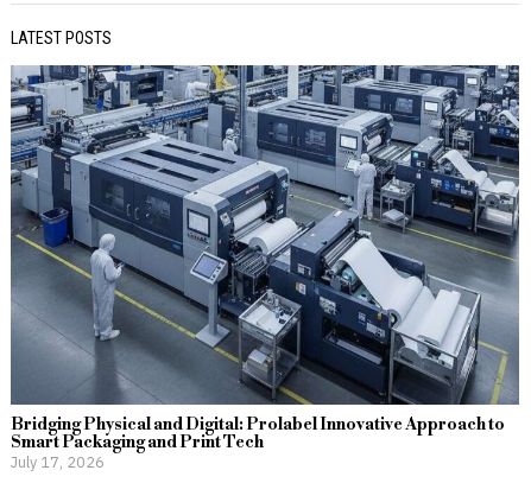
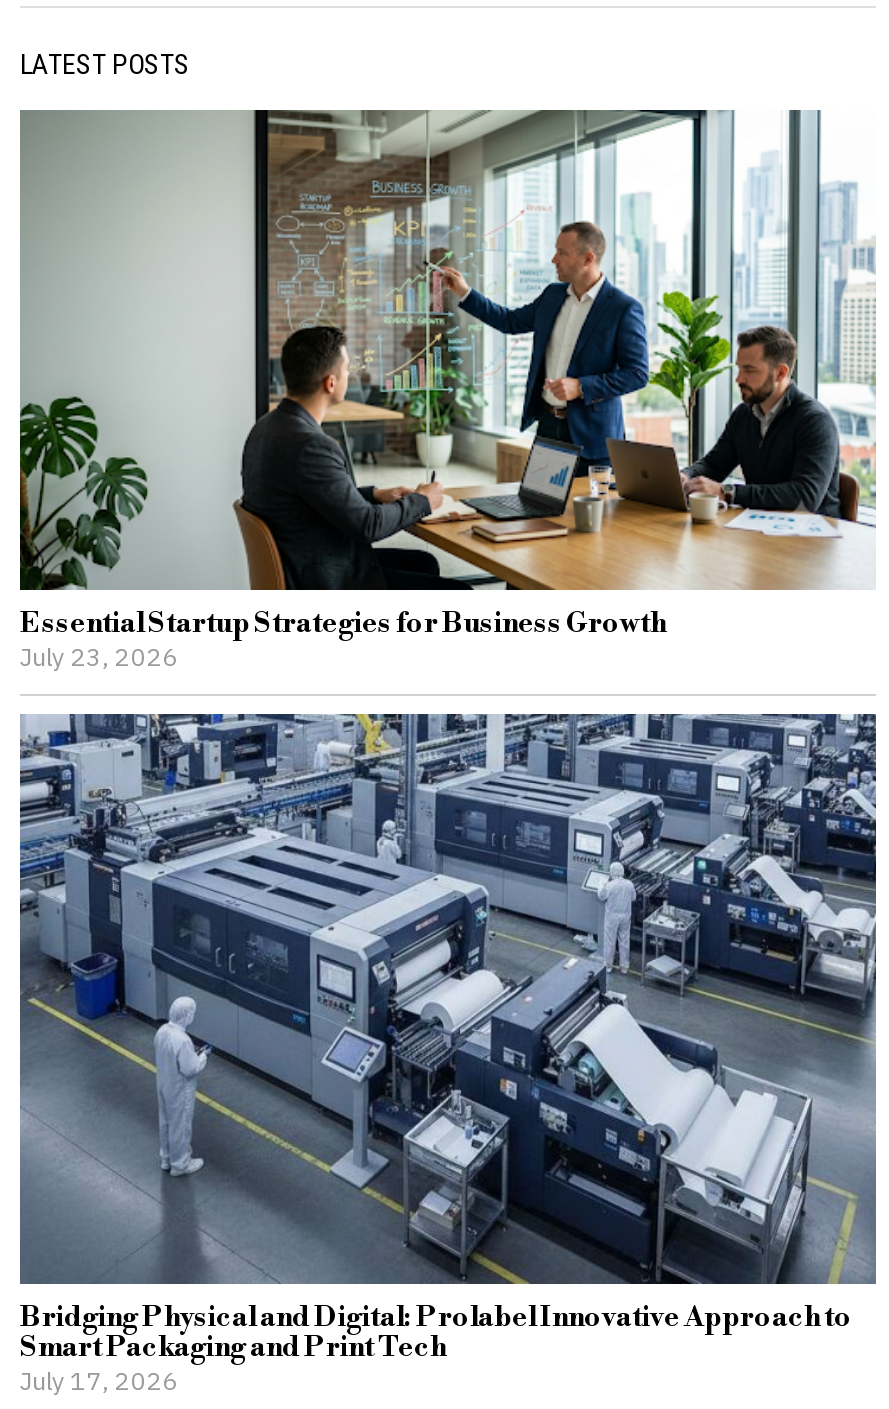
none -> [18,110,876,671] [image] | Essential Startup Strategies for Business Growth | July 23, 2026

